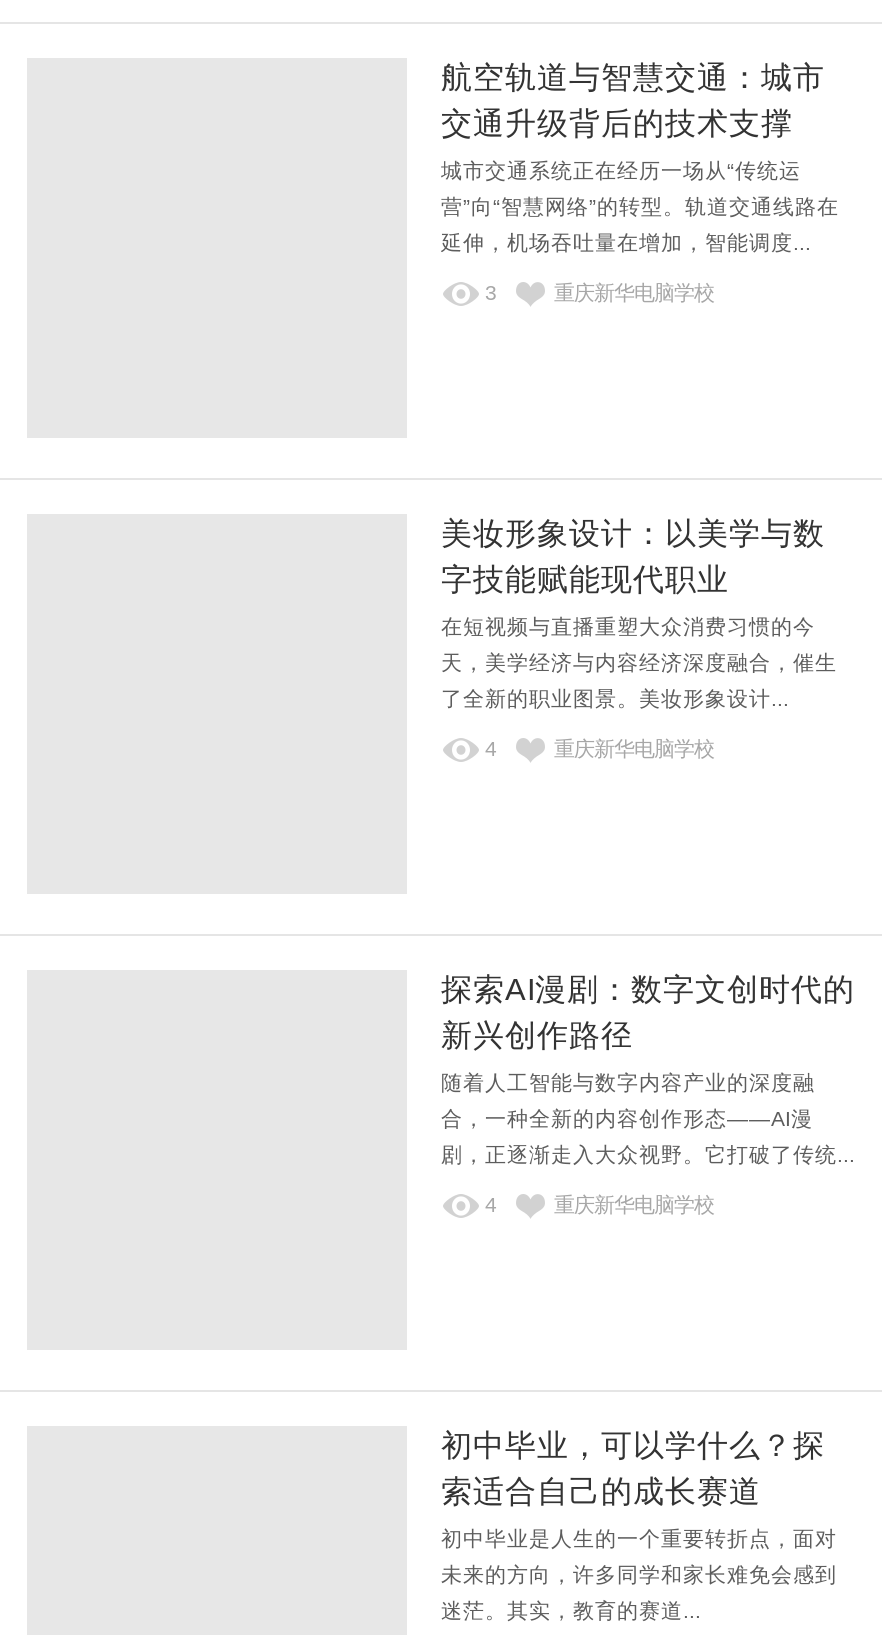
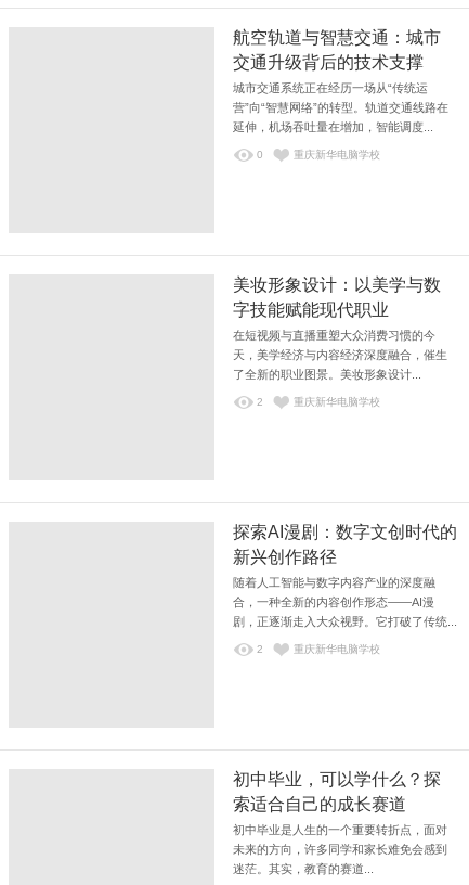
[485,282,497,304] 3 -> [257,149,263,161] 0
[485,738,497,760] 4 -> [257,396,263,408] 2
[485,1194,497,1216] 4 -> [257,643,263,655] 2

